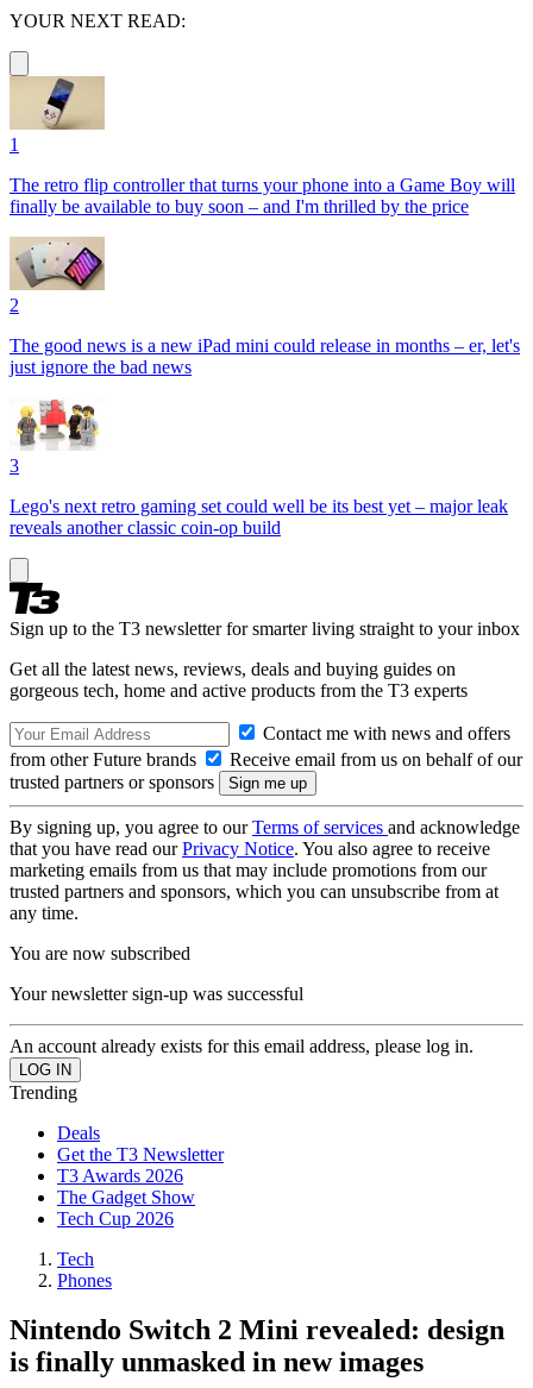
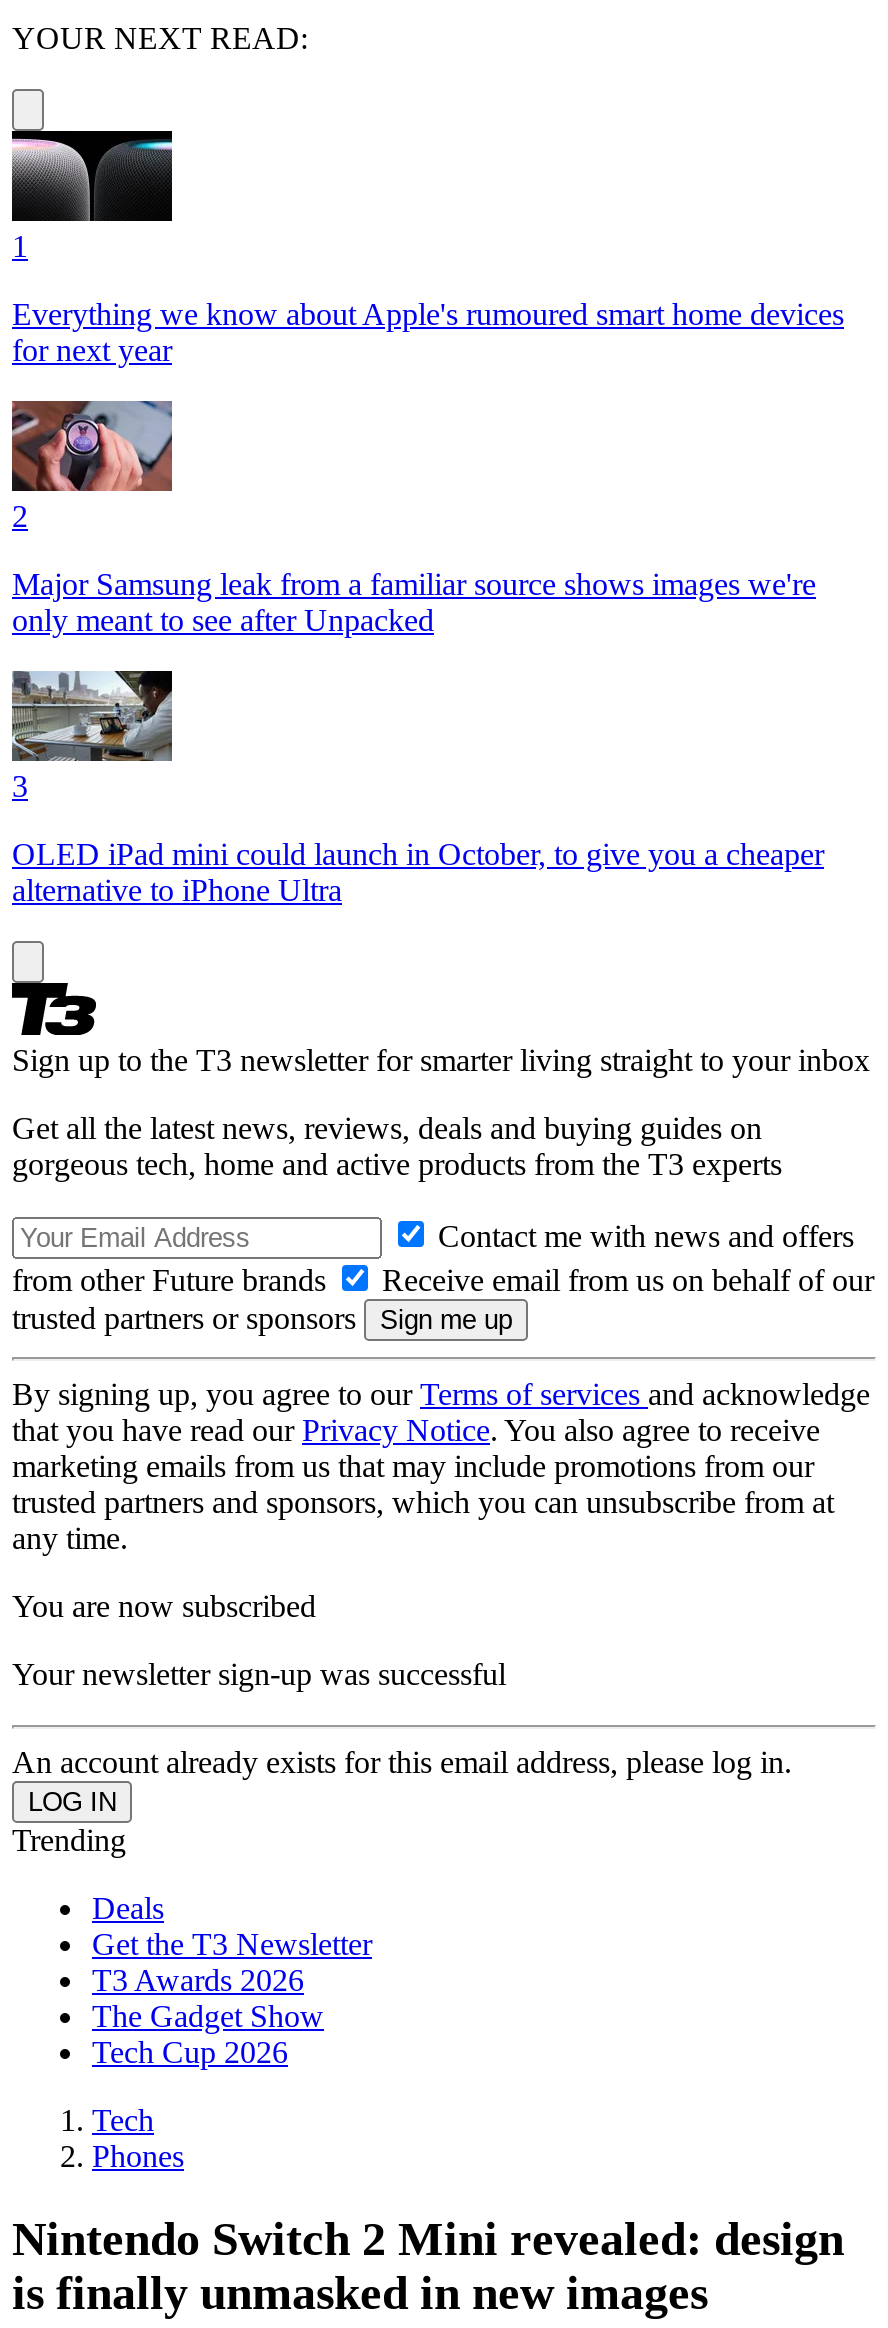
[10,75,515,216] [image] | The retro flip controller that turns your phone into a Game Boy will | finally be available to buy soon – and I'm thrilled by the price -> [10,129,844,366] [image] | Everything we know about Apple's rumoured smart home devices | for next year
[10,237,520,376] [image] | The good news is a new iPad mini could release in months – er, let's | just ignore the bad news -> [10,399,816,636] [image] | Major Samsung leak from a familiar source shows images we're | only meant to see after Unpacked
[10,397,508,537] [image] | Lego's next retro gaming set could well be its best yet – major leak | reveals another classic coin-op build -> [10,669,824,906] [image] | OLED iPad mini could launch in October, to give you a cheaper | alternative to iPhone Ultra

